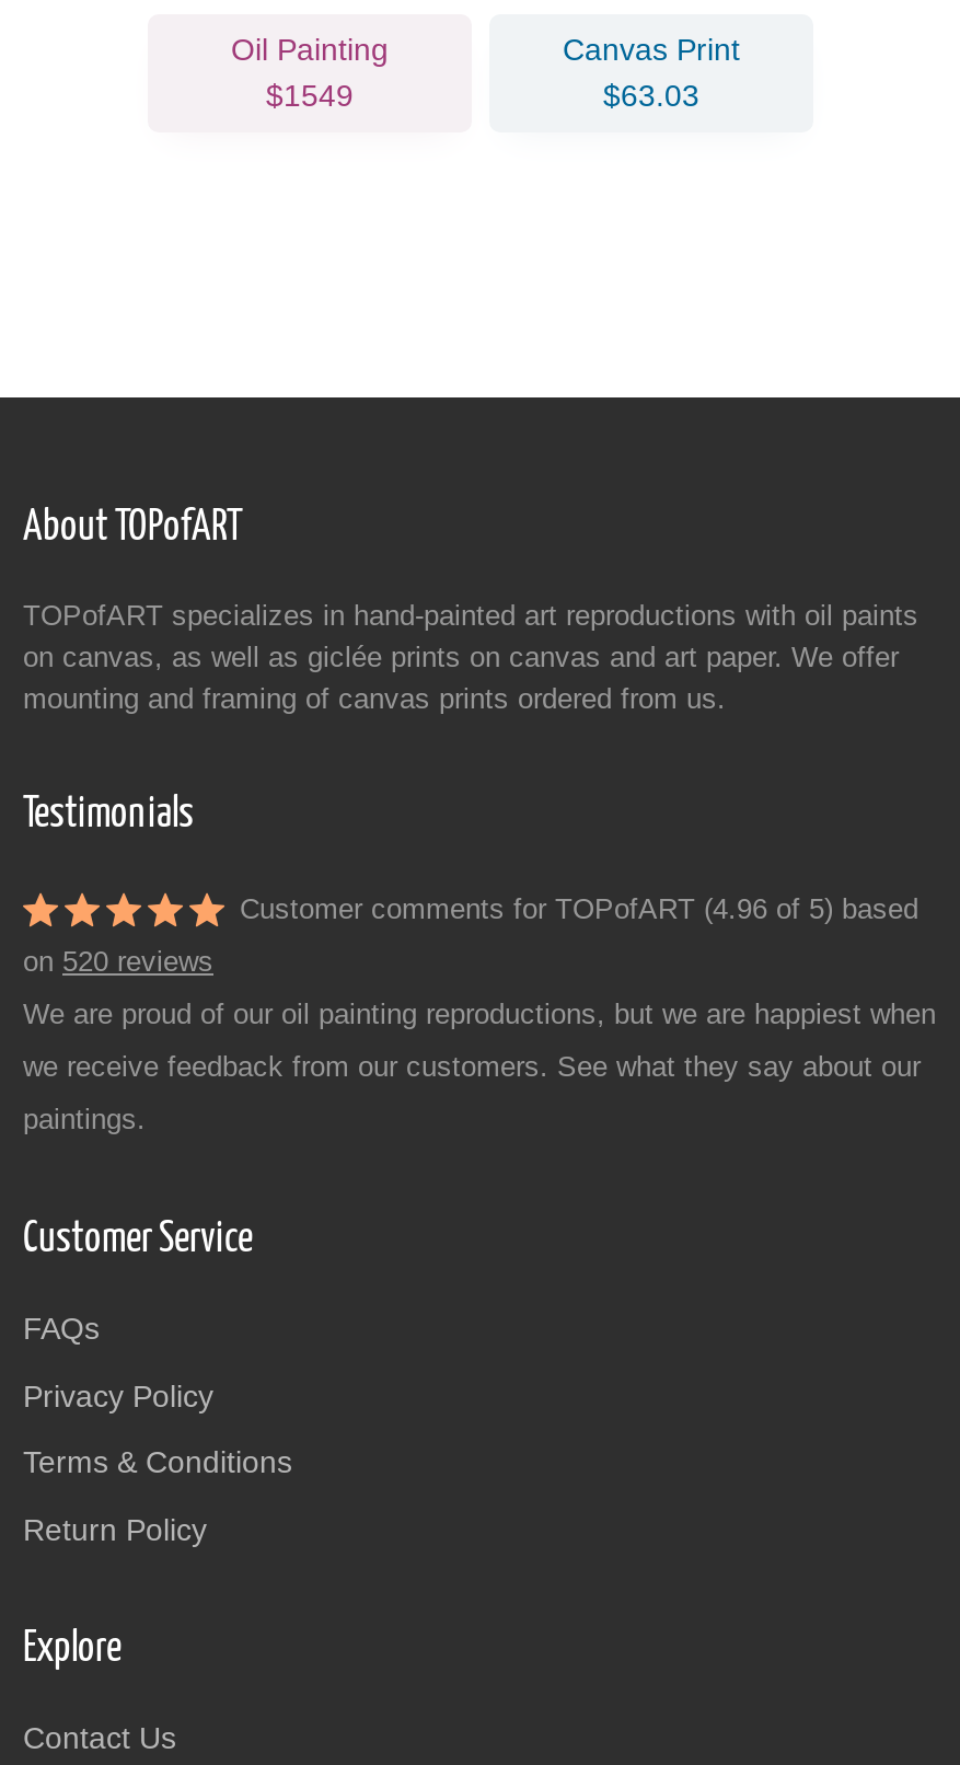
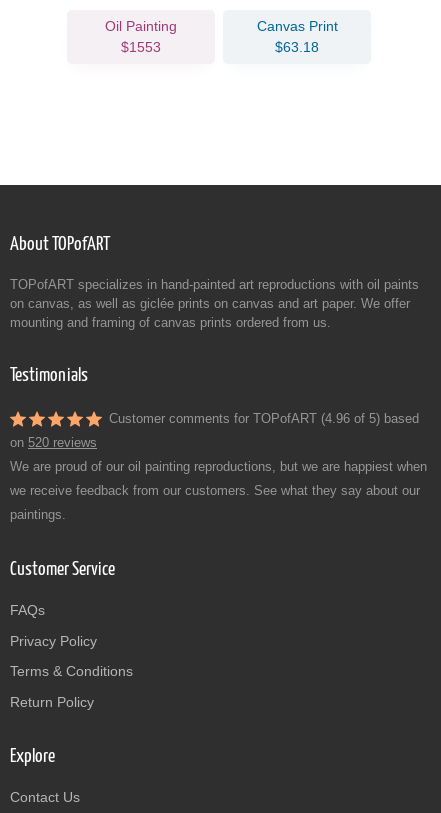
[266,78,354,113] $1549 -> [121,39,161,55] $1553
[603,78,699,113] $63.03 -> [275,39,319,55] $63.18

